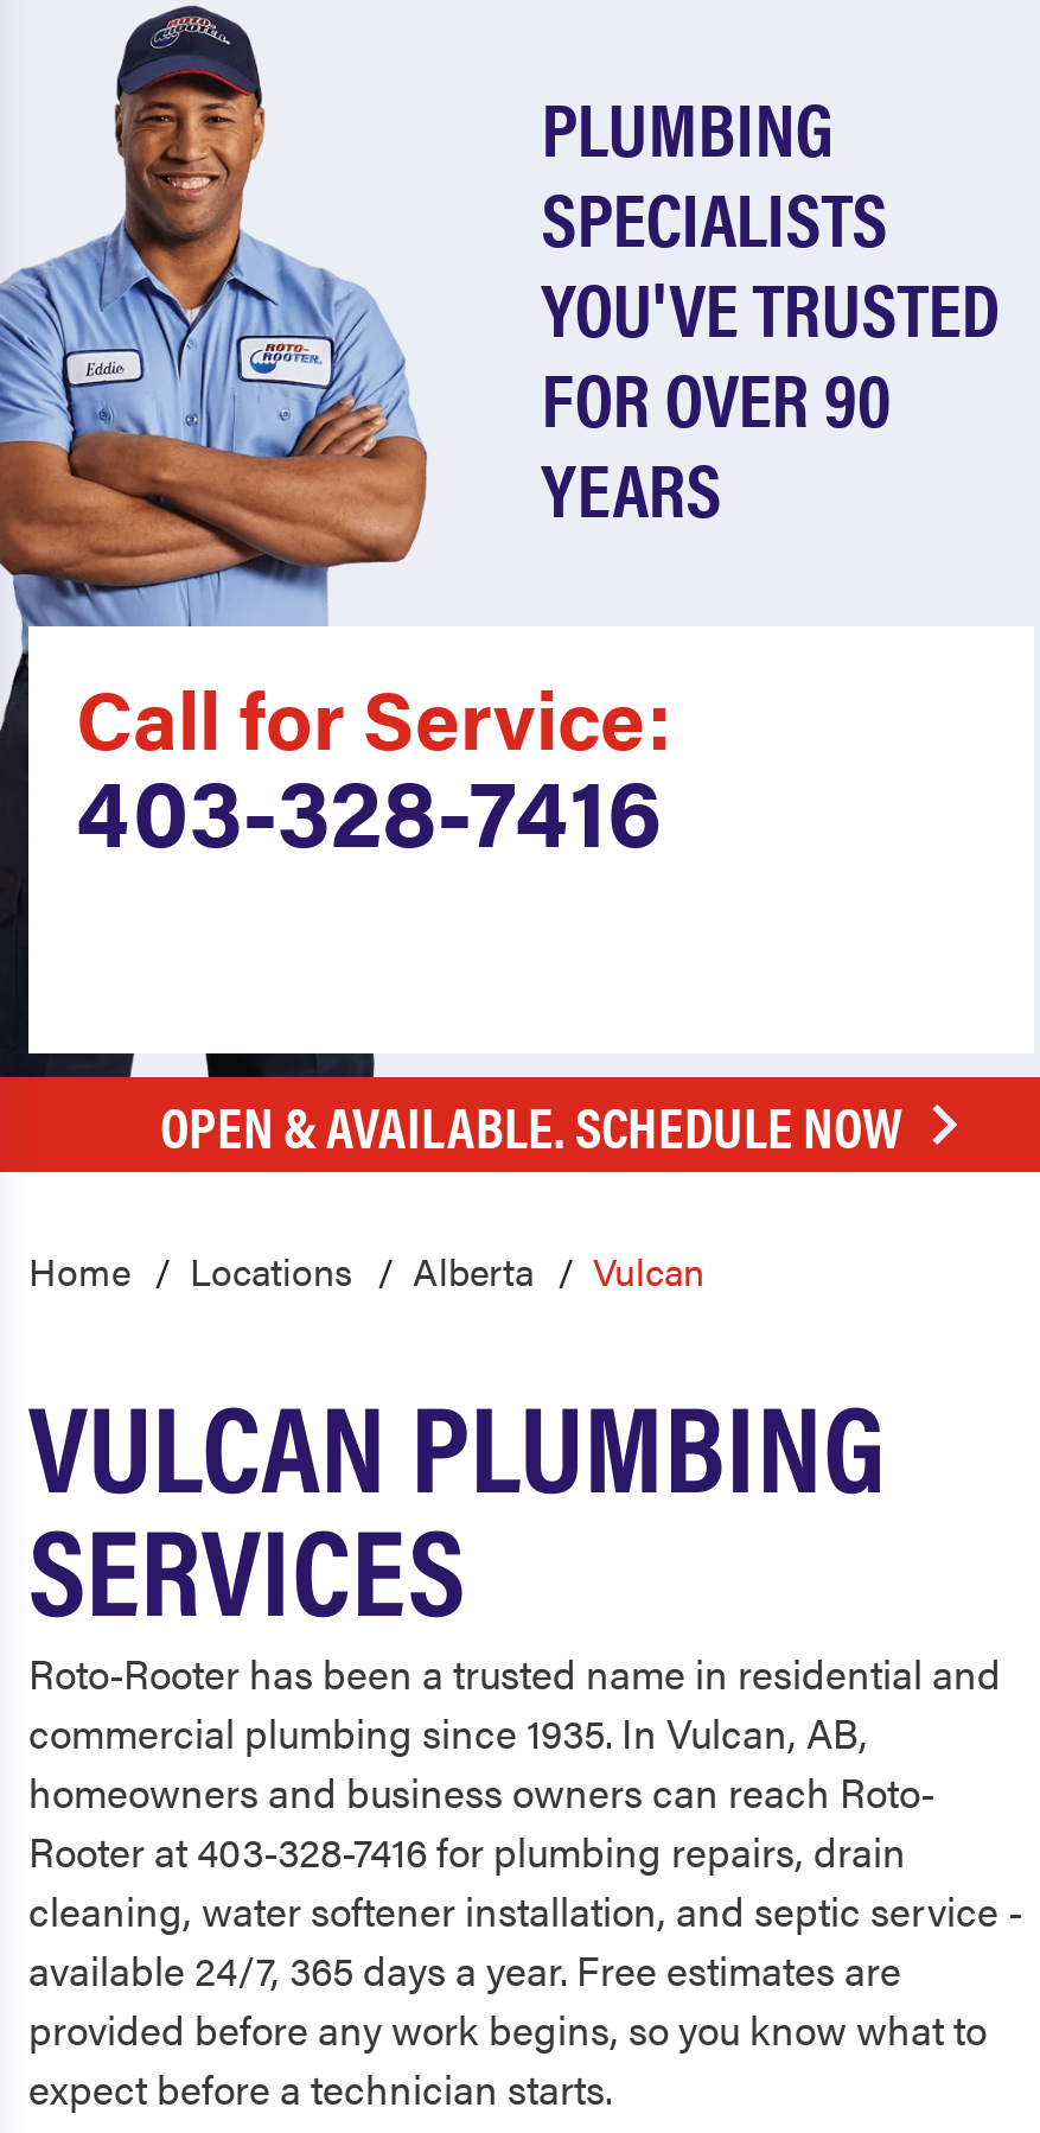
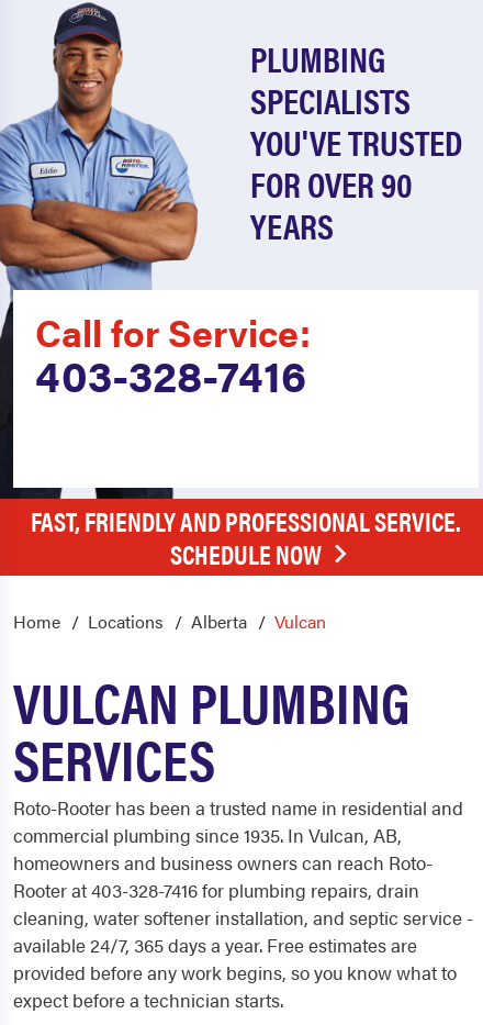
[160,1084,902,1165] OPEN & AVAILABLE. SCHEDULE NOW -> [31,502,461,572] FAST, FRIENDLY AND PROFESSIONAL SERVICE. | SCHEDULE NOW

